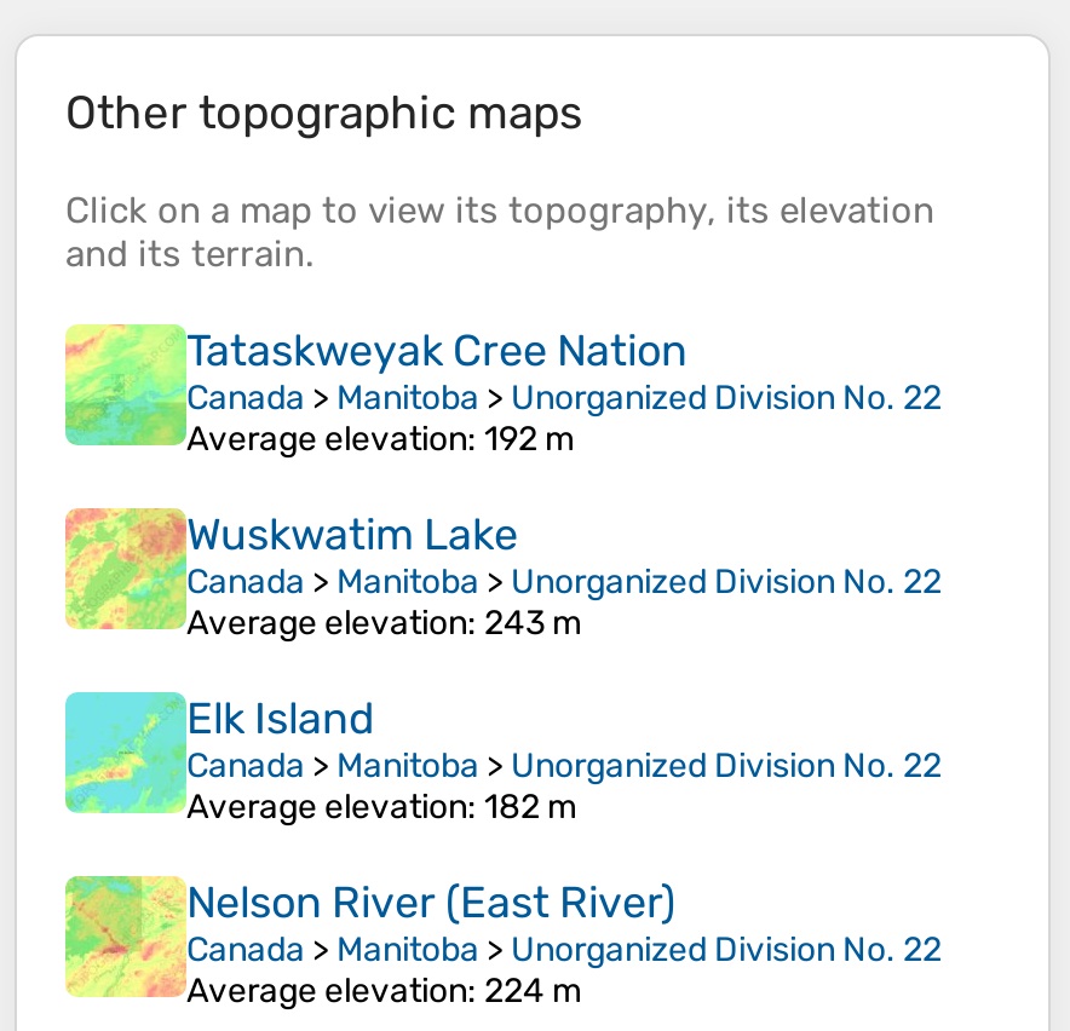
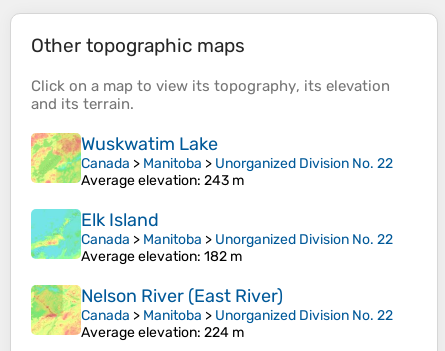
[63,322,942,460] [image] | Tataskweyak Cree Nation | Canada > Manitoba > Unorganized Division No. 22 | Average elevation: 192 m -> none

